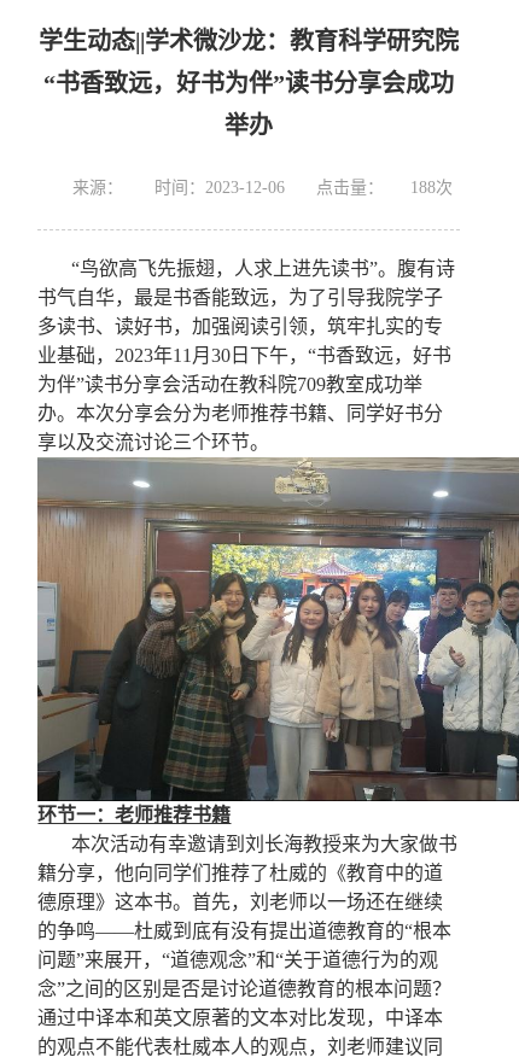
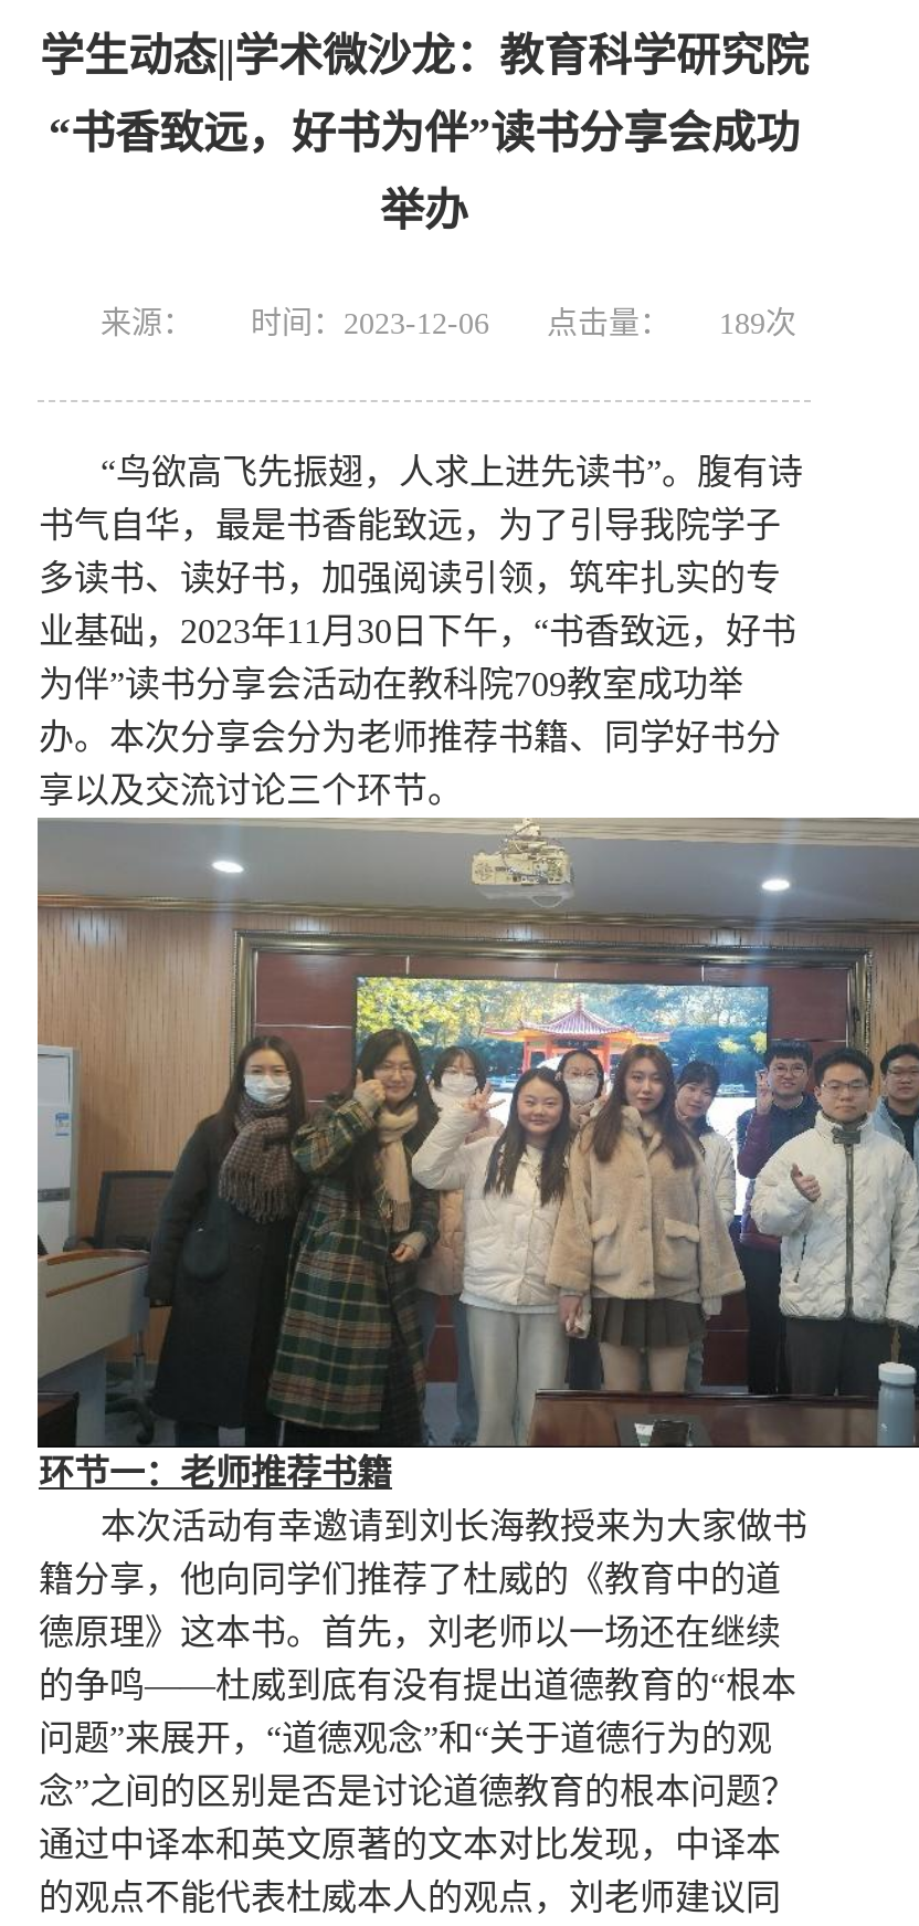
[72,178,452,196] 来源： 时间：2023-12-06 点击量： 188次 -> [101,307,796,340] 来源： 时间：2023-12-06 点击量： 189次

